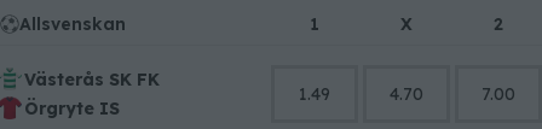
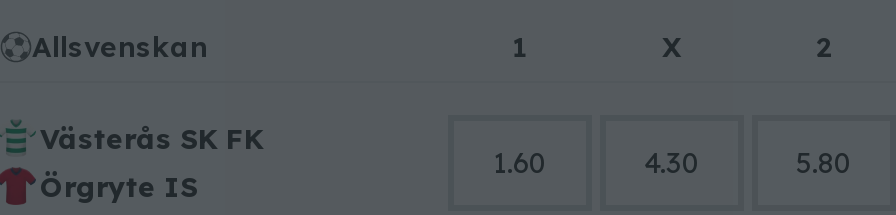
[299,83,515,104] 1.49 | 4.70 | 7.00 -> [493,144,852,180] 1.60 | 4.30 | 5.80

